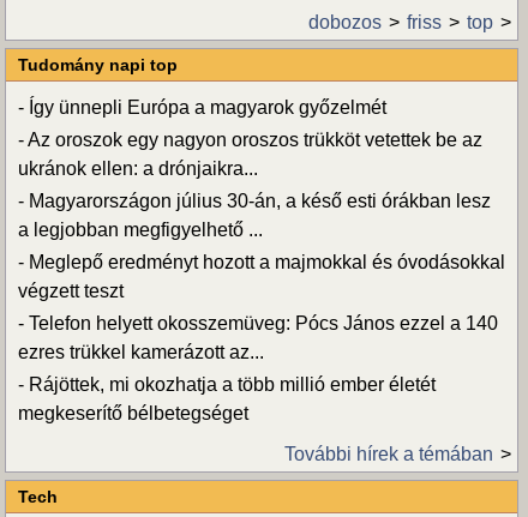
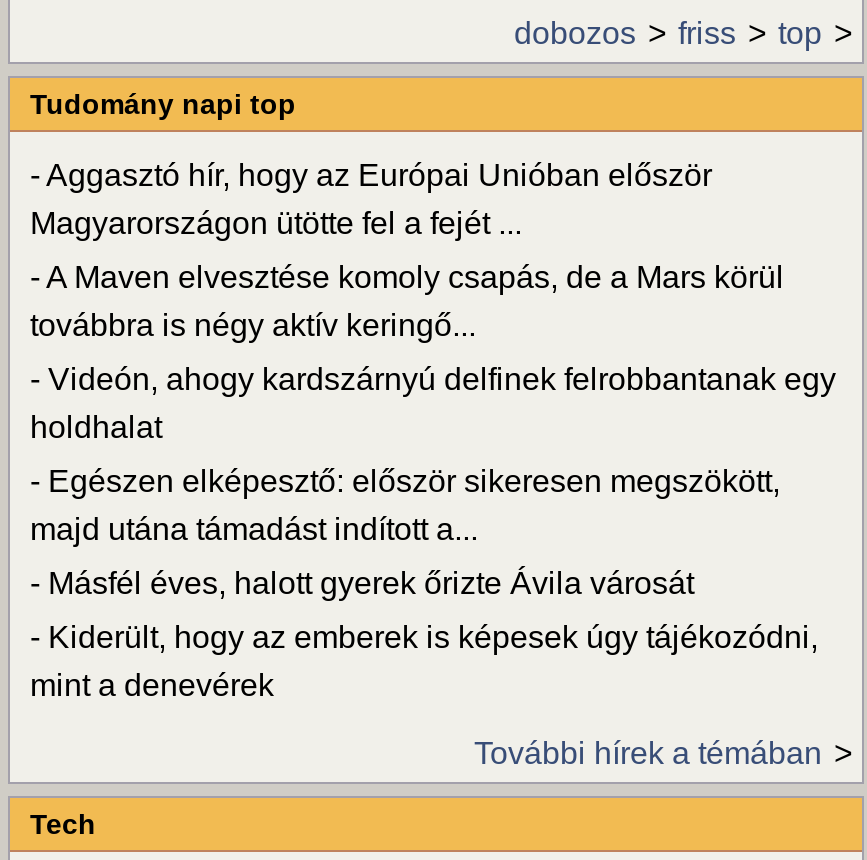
[18,97,386,118] - Így ünnepli Európa a magyarok győzelmét -> [30,158,712,240] - Aggasztó hír, hogy az Európai Unióban először | Magyarországon ütötte fel a fejét ...
[18,130,482,179] - Az oroszok egy nagyon oroszos trükköt vetettek be az | ukránok ellen: a drónjaikra... -> [30,260,784,342] - A Maven elvesztése komoly csapás, de a Mars körül | továbbra is négy aktív keringő...
[18,191,491,240] - Magyarországon július 30-án, a késő esti órákban lesz | a legjobban megfigyelhető ... -> [30,362,836,444] - Videón, ahogy kardszárnyú delfinek felrobbantanak egy | holdhalat
[18,252,505,301] - Meglepő eredményt hozott a majmokkal és óvodásokkal | végzett teszt -> [30,464,780,546] - Egészen elképesztő: először sikeresen megszökött, | majd utána támadást indított a...
[18,313,498,362] - Telefon helyett okosszemüveg: Pócs János ezzel a 140 | ezres trükkel kamerázott az... -> [30,566,694,600] - Másfél éves, halott gyerek őrizte Ávila városát
[18,374,436,423] - Rájöttek, mi okozhatja a több millió ember életét | megkeserítő bélbetegséget -> [30,620,818,702] - Kiderült, hogy az emberek is képesek úgy tájékozódni, | mint a denevérek

